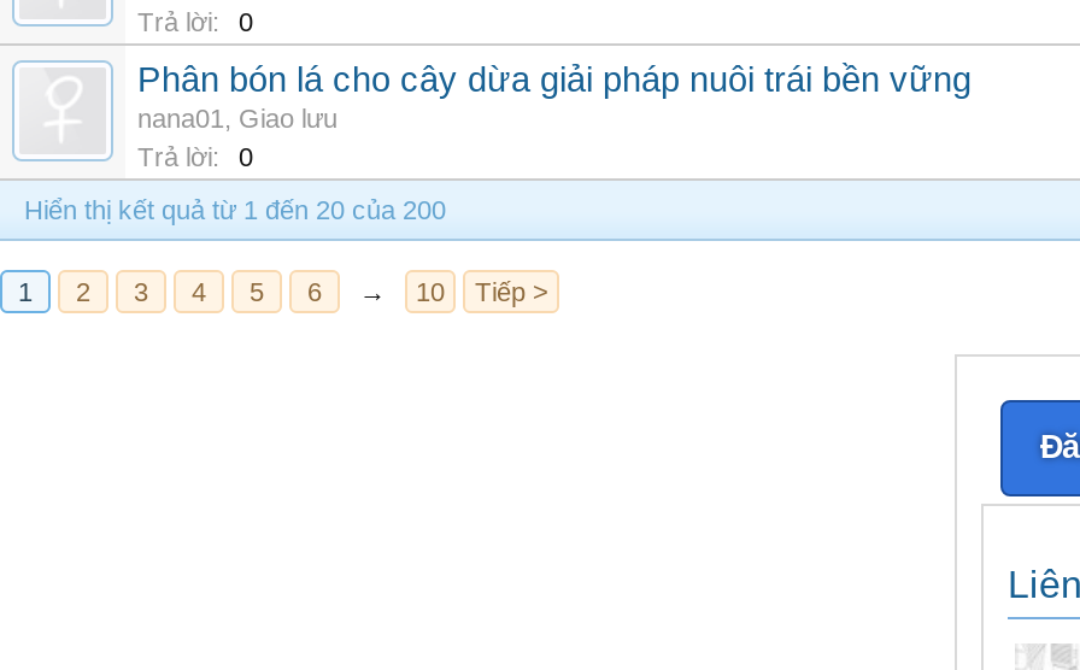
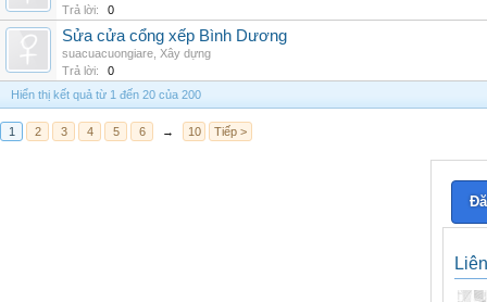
[137,60,972,133] Phân bón lá cho cây dừa giải pháp nuôi trái bền vững | nana01, Giao lưu -> [62,27,287,60] Sửa cửa cổng xếp Bình Dương | suacuacuongiare, Xây dựng

